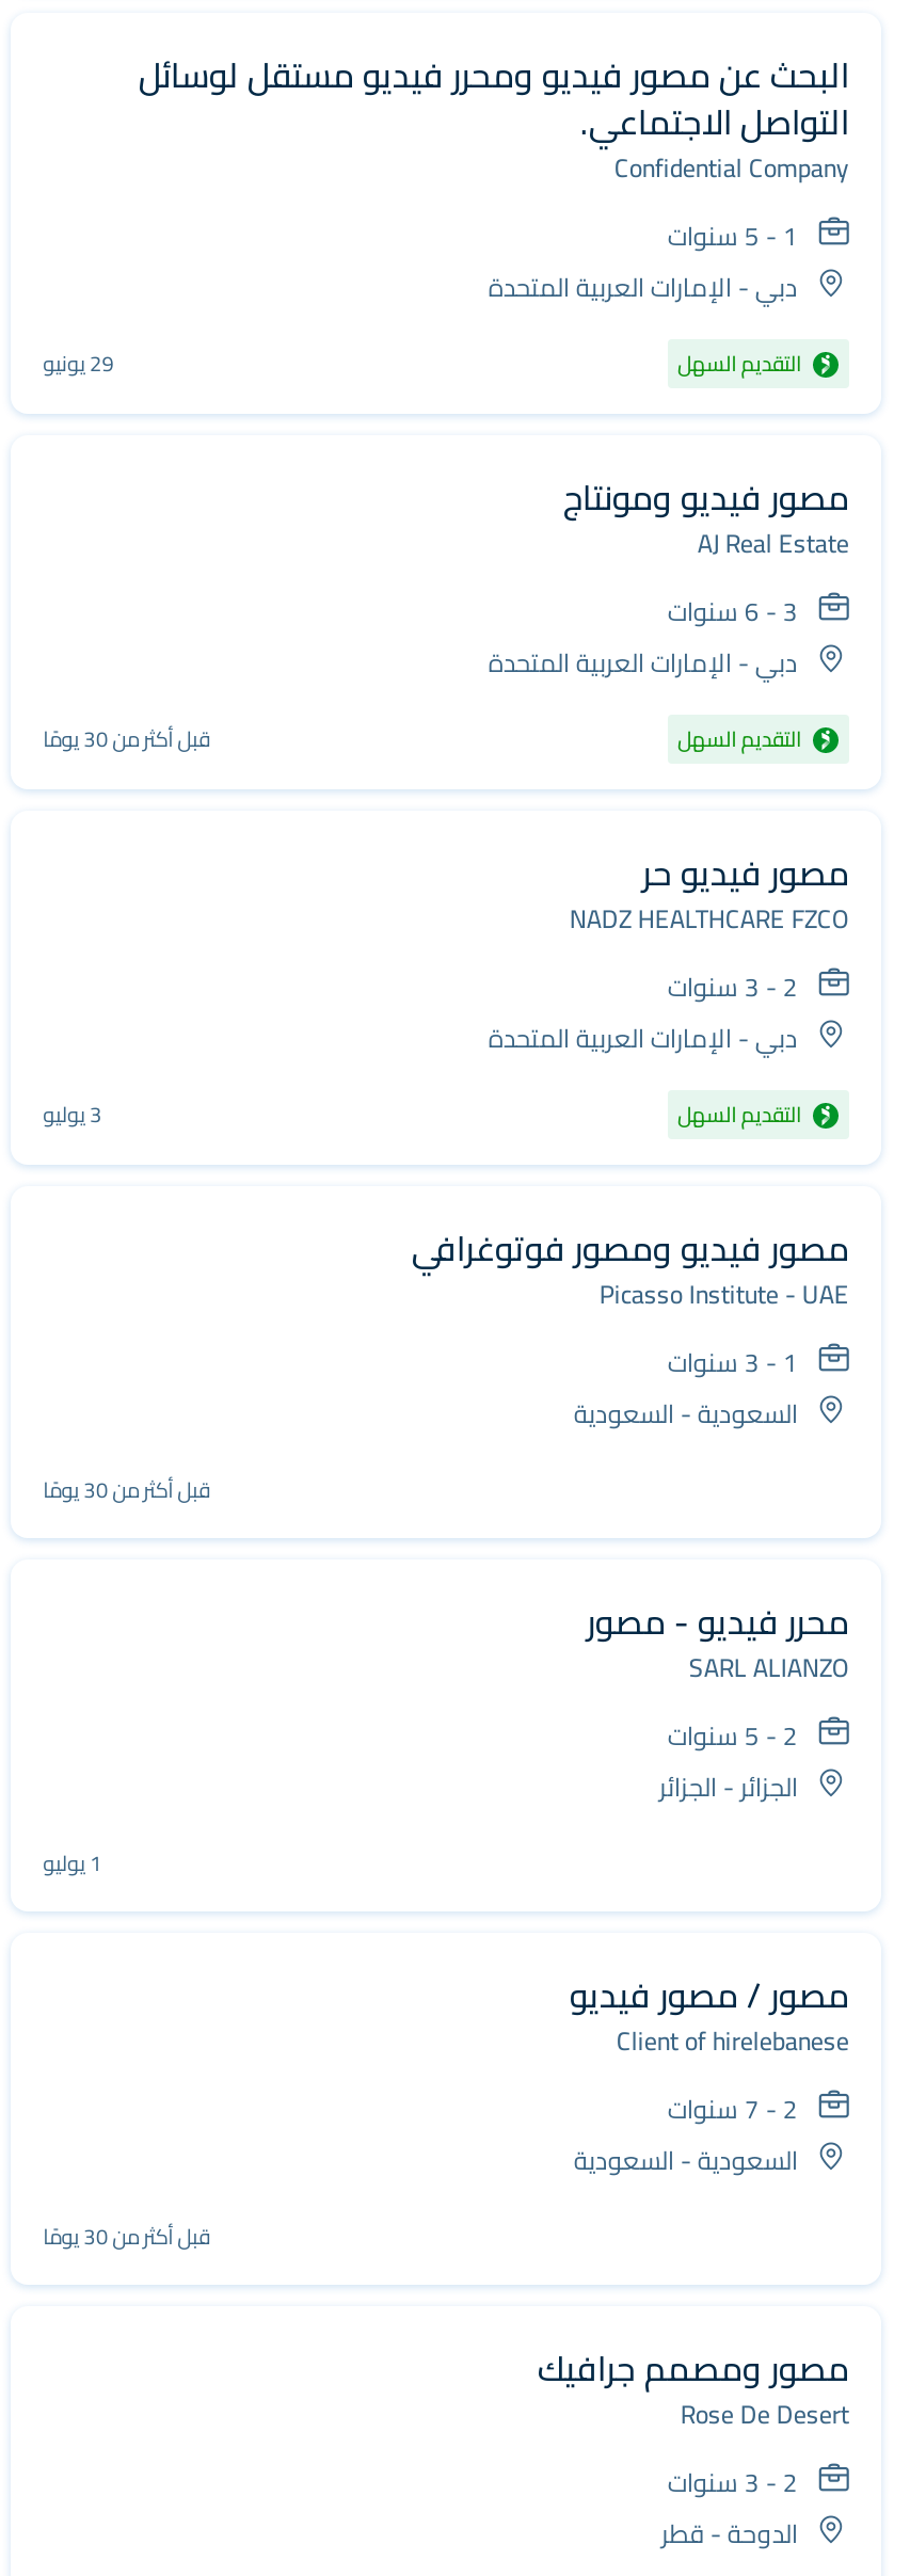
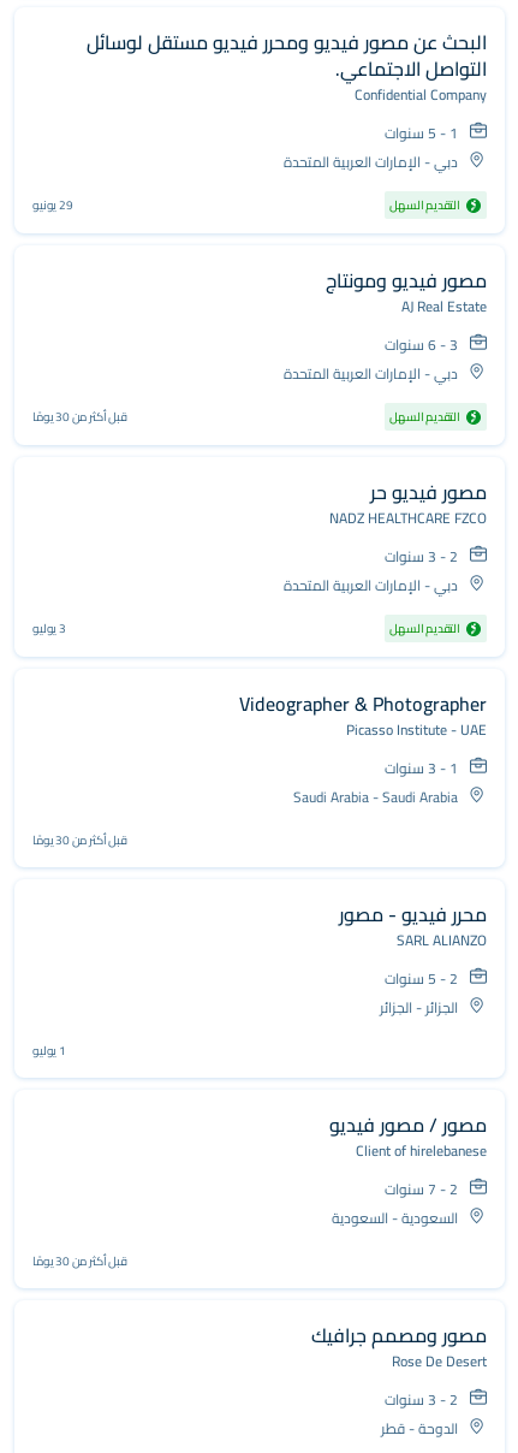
[411,1216,849,1280] مصور فيديو ومصور فوتوغرافي -> [239,686,487,722] Videographer & Photographer
[574,1389,798,1438] السعودية - السعودية -> [293,783,458,811] Saudi Arabia - Saudi Arabia

